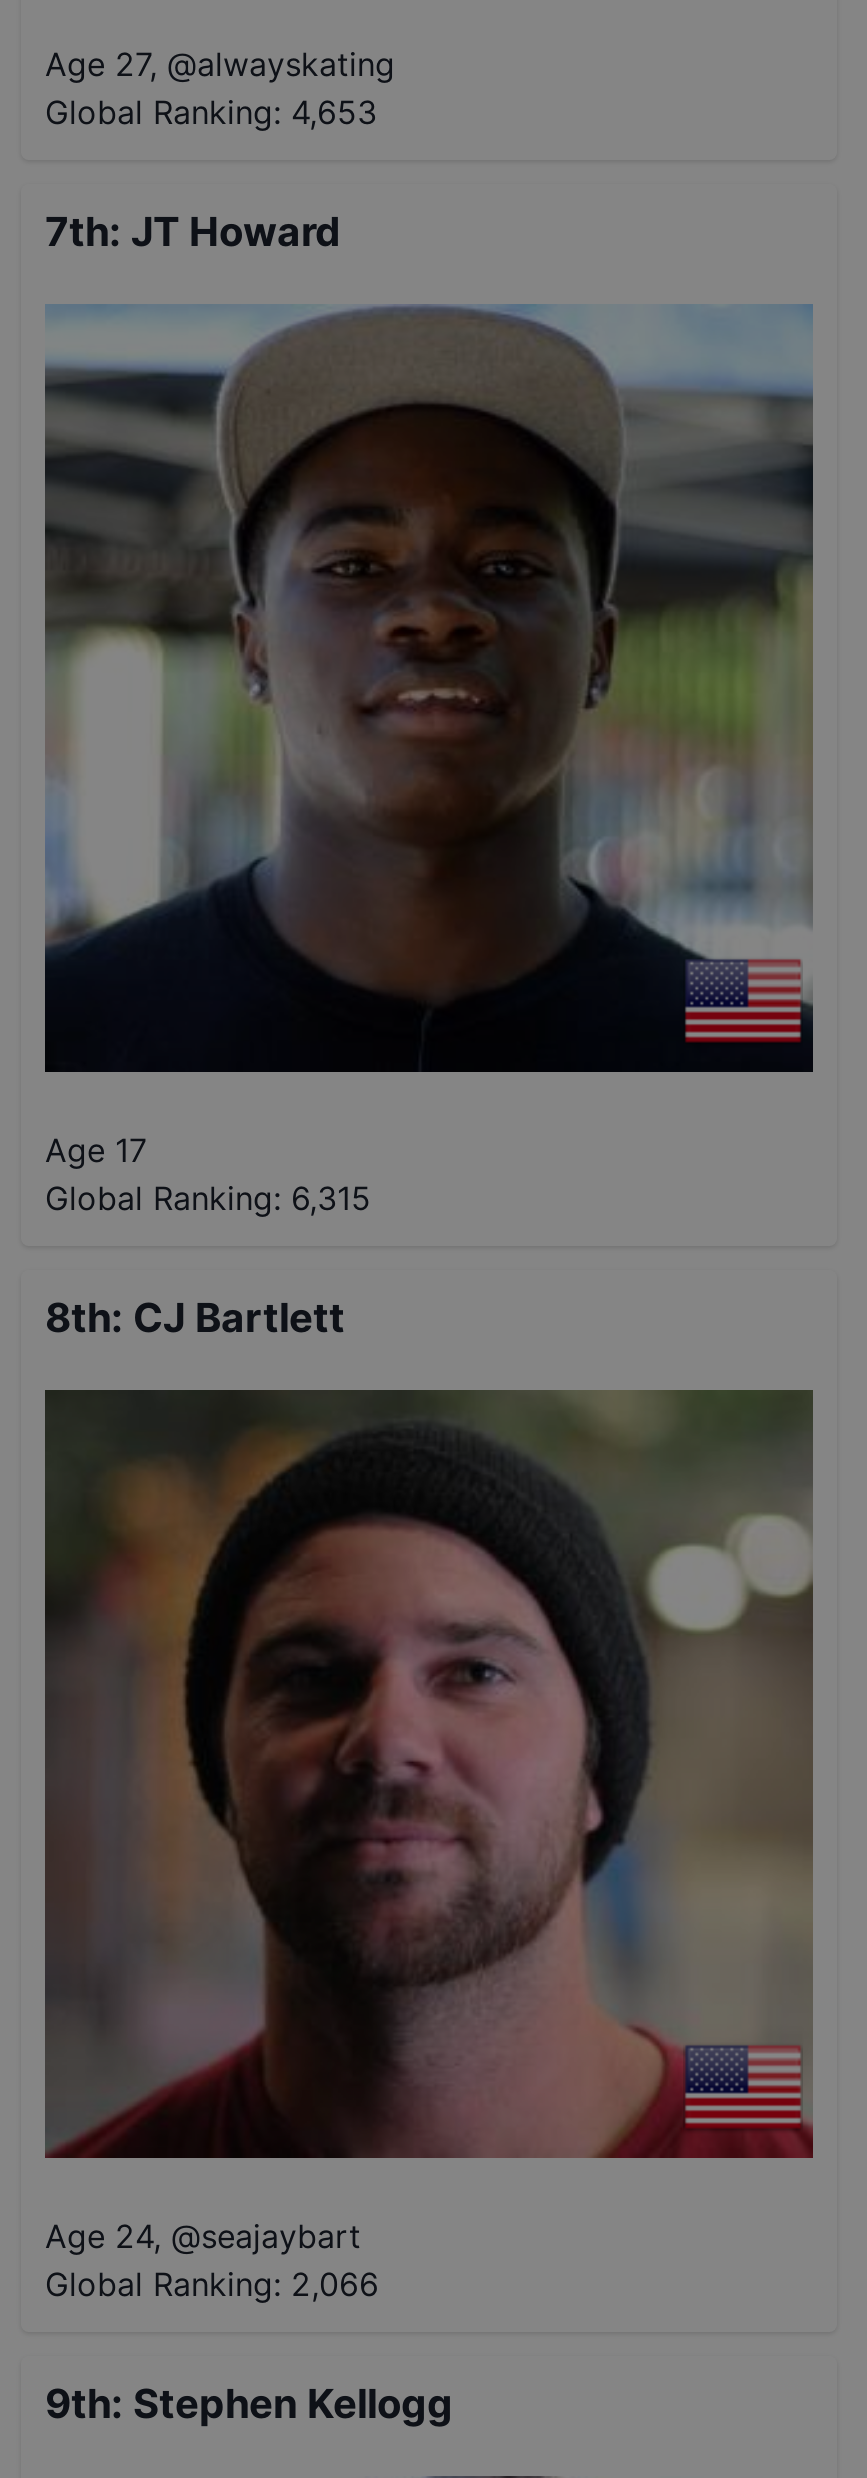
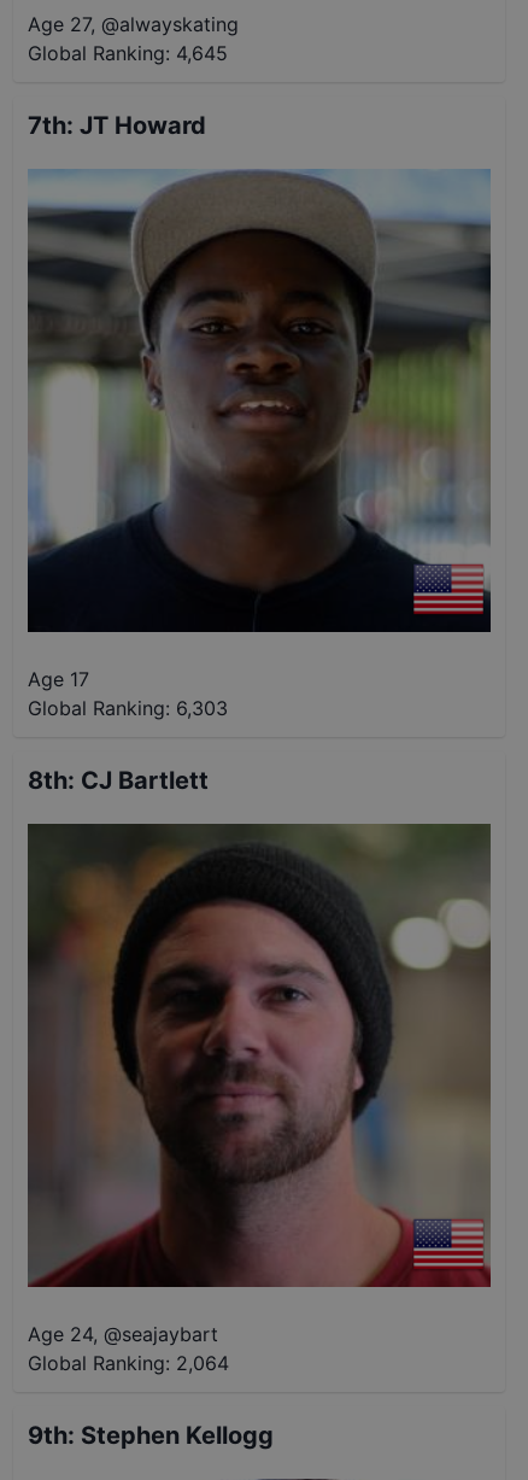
[45,92,377,132] Global Ranking: 4,653 -> [28,41,228,65] Global Ranking: 4,645
[45,1178,371,1218] Global Ranking: 6,315 -> [28,696,228,720] Global Ranking: 6,303
[45,2264,379,2304] Global Ranking: 2,066 -> [28,1351,229,1375] Global Ranking: 2,064

